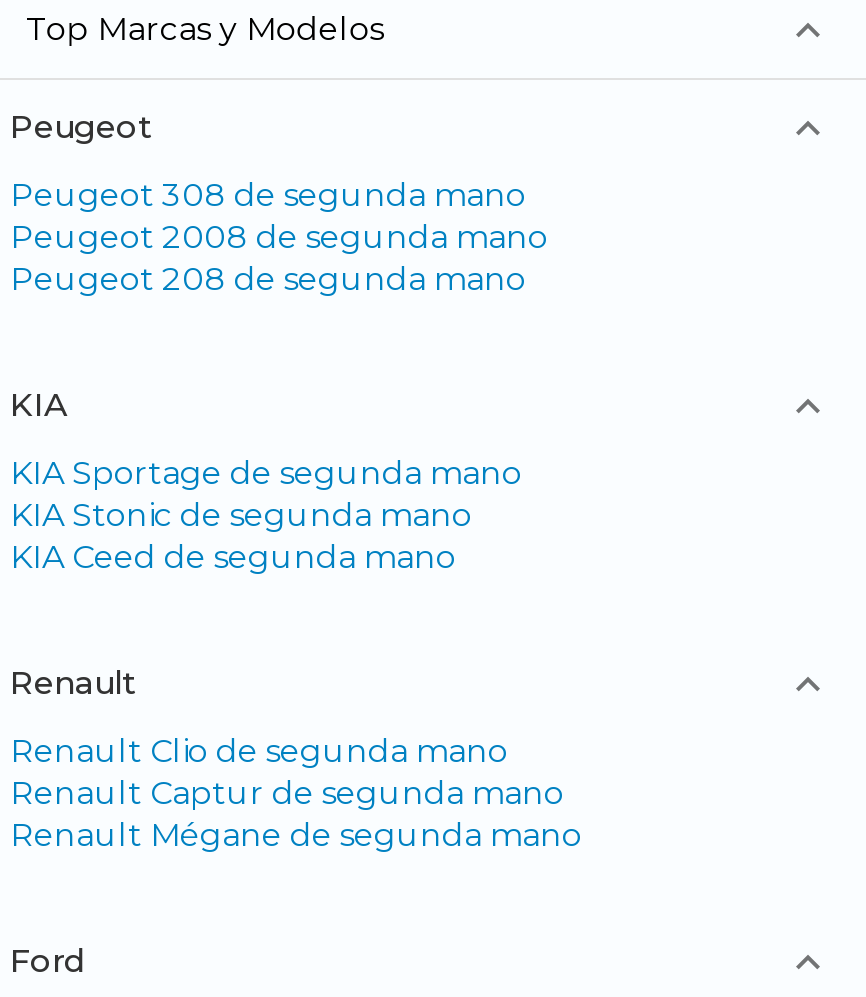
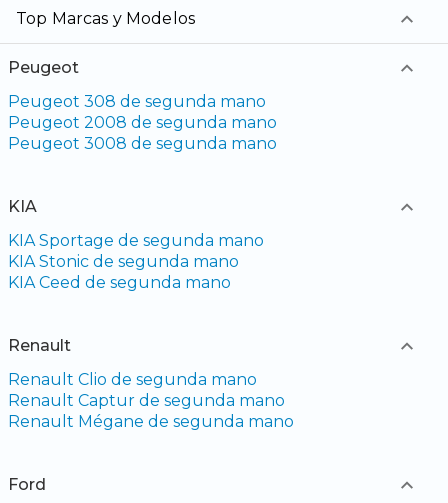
[10,259,526,297] Peugeot 208 de segunda mano -> [8,134,277,153] Peugeot 3008 de segunda mano

